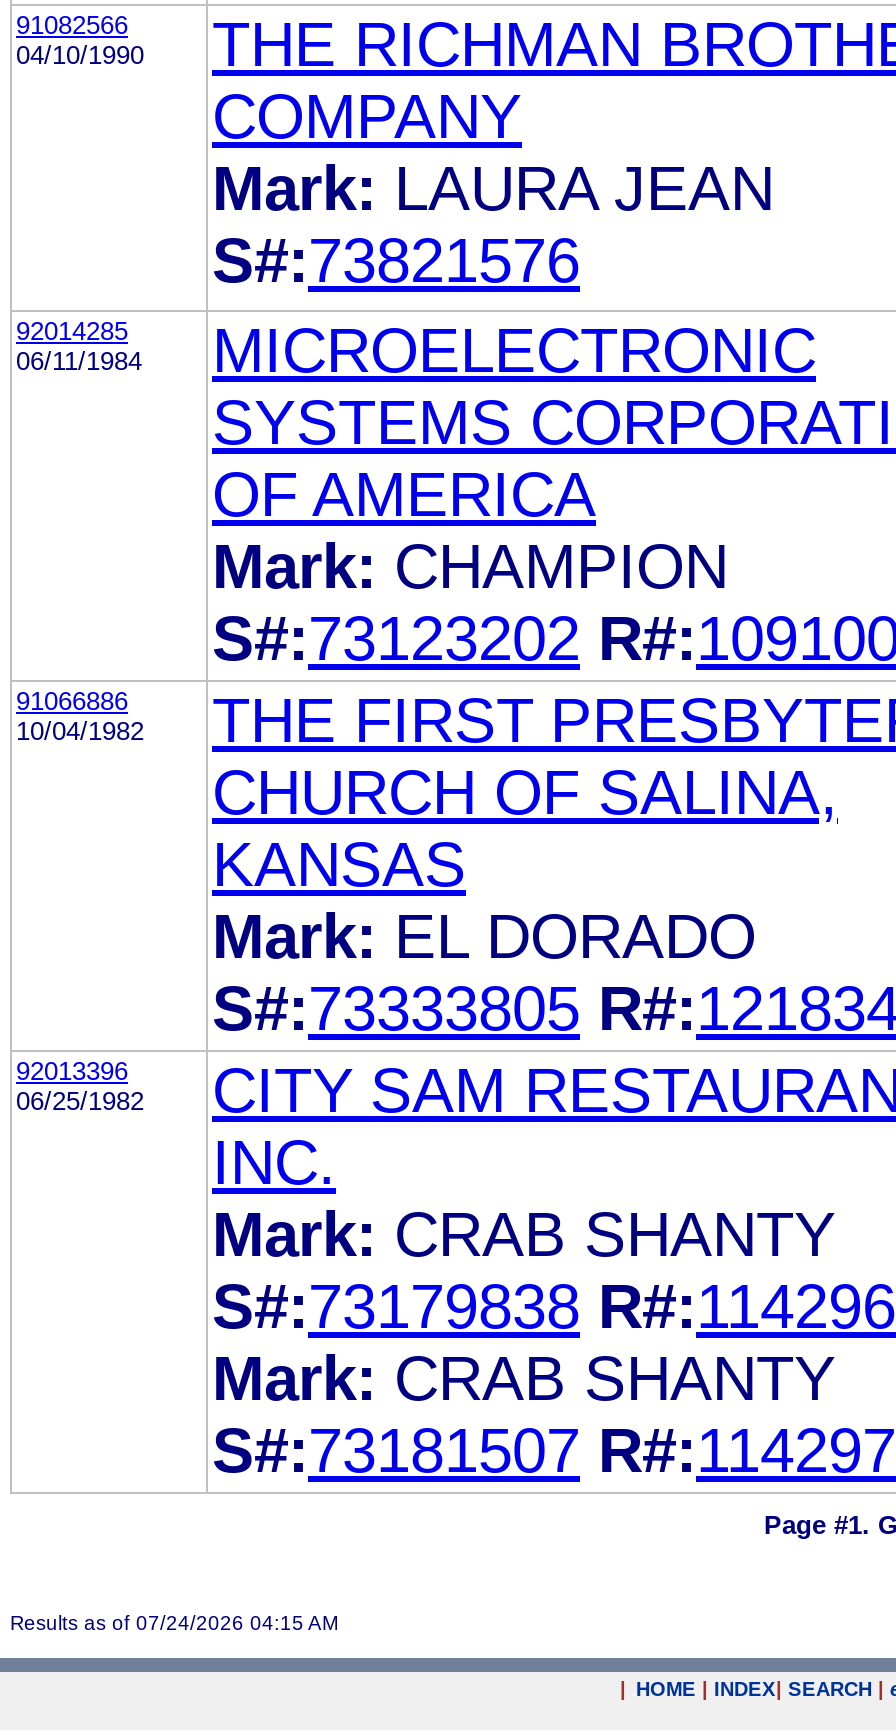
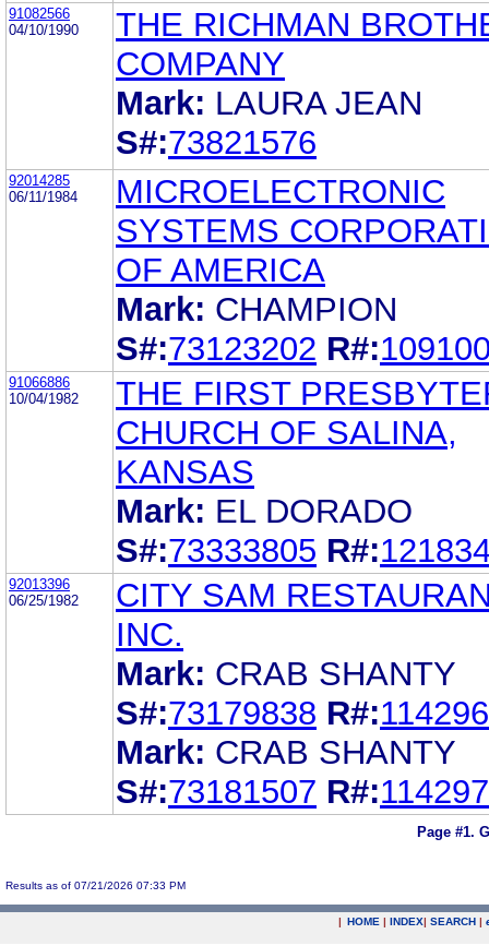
[10,1612,338,1634] Results as of 07/24/2026 04:15 AM -> [5,879,186,891] Results as of 07/21/2026 07:33 PM

